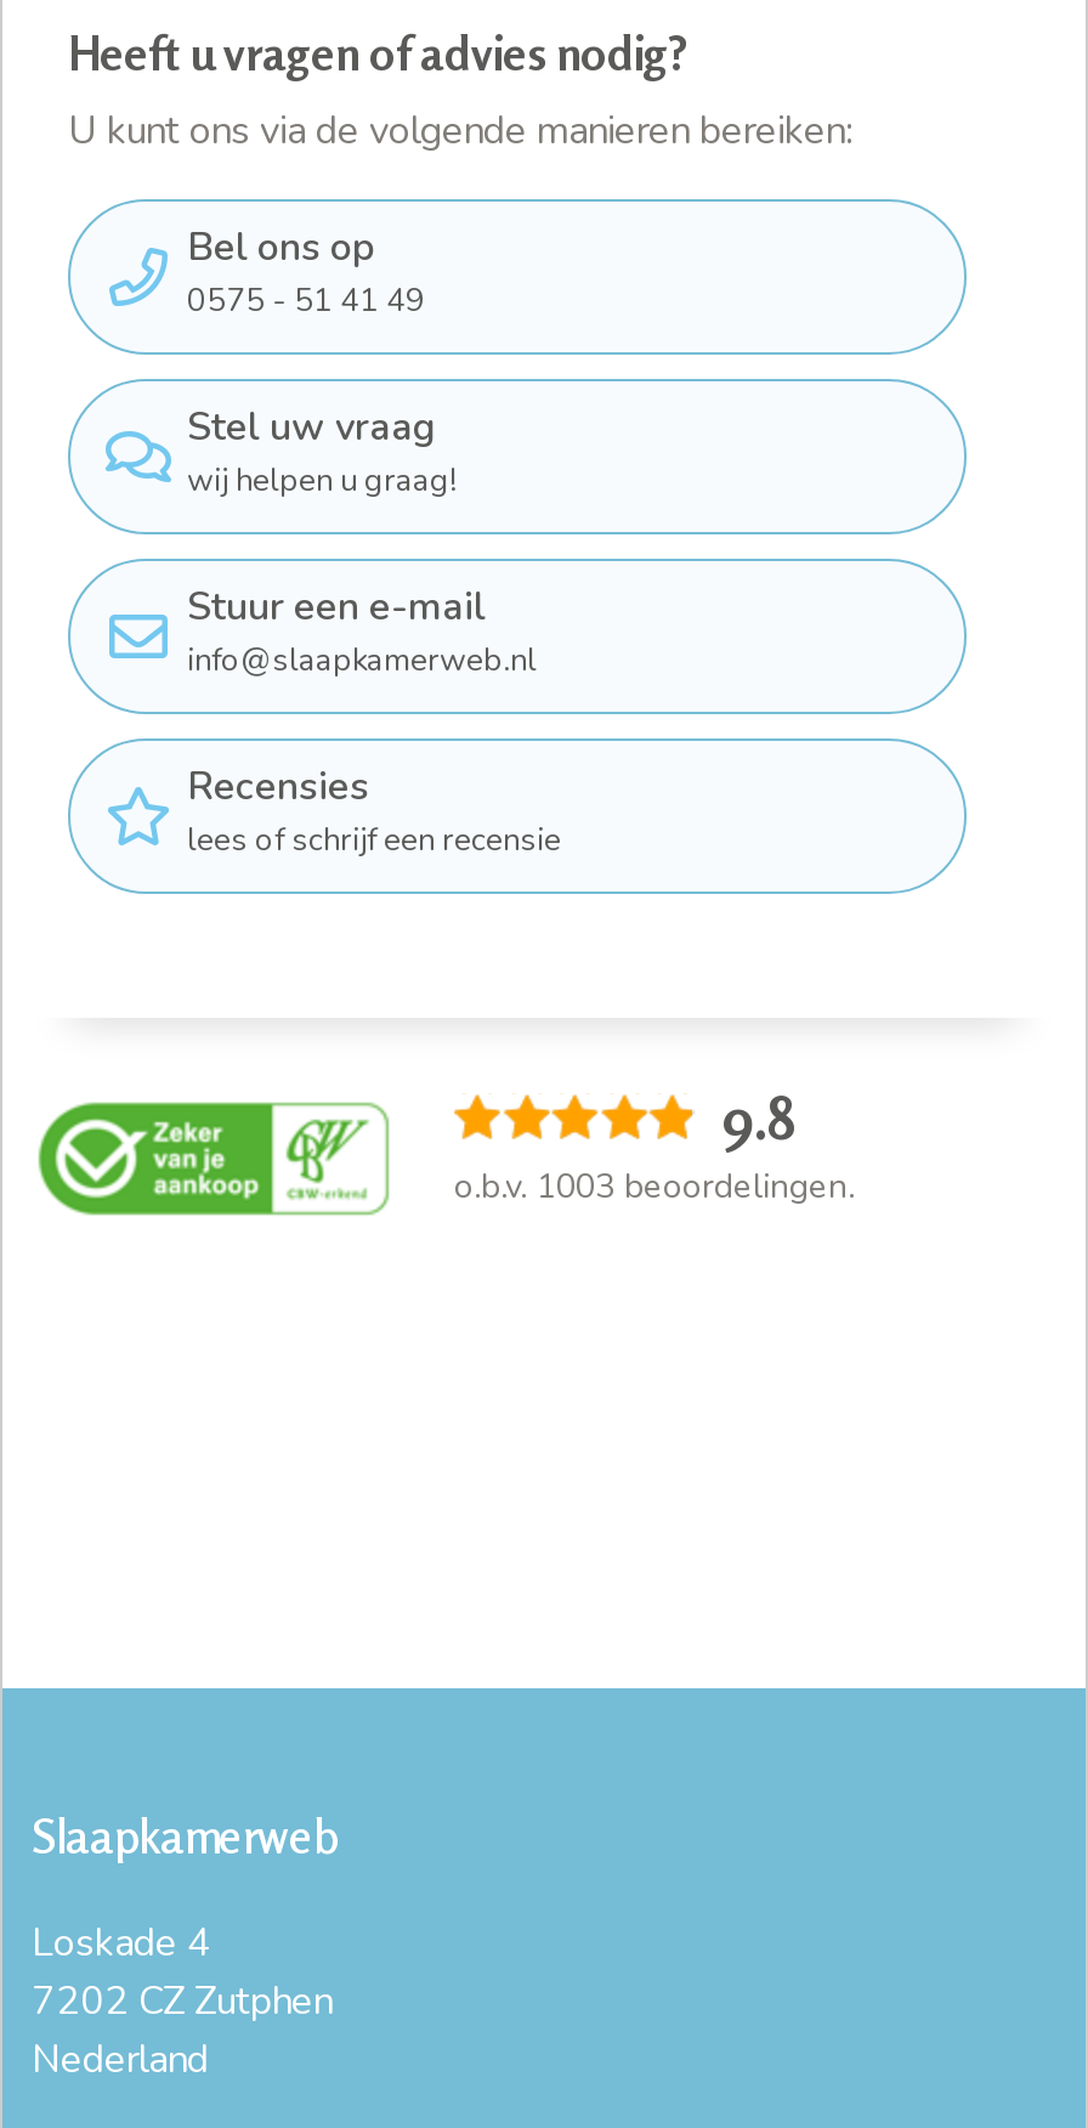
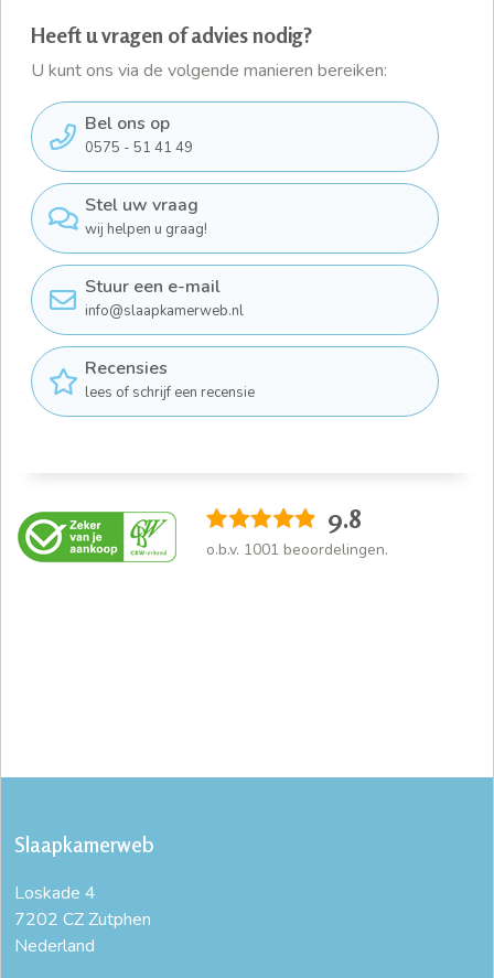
[454,1164,855,1210] o.b.v. 1003 beoordelingen. -> [206,539,388,560] o.b.v. 1001 beoordelingen.

